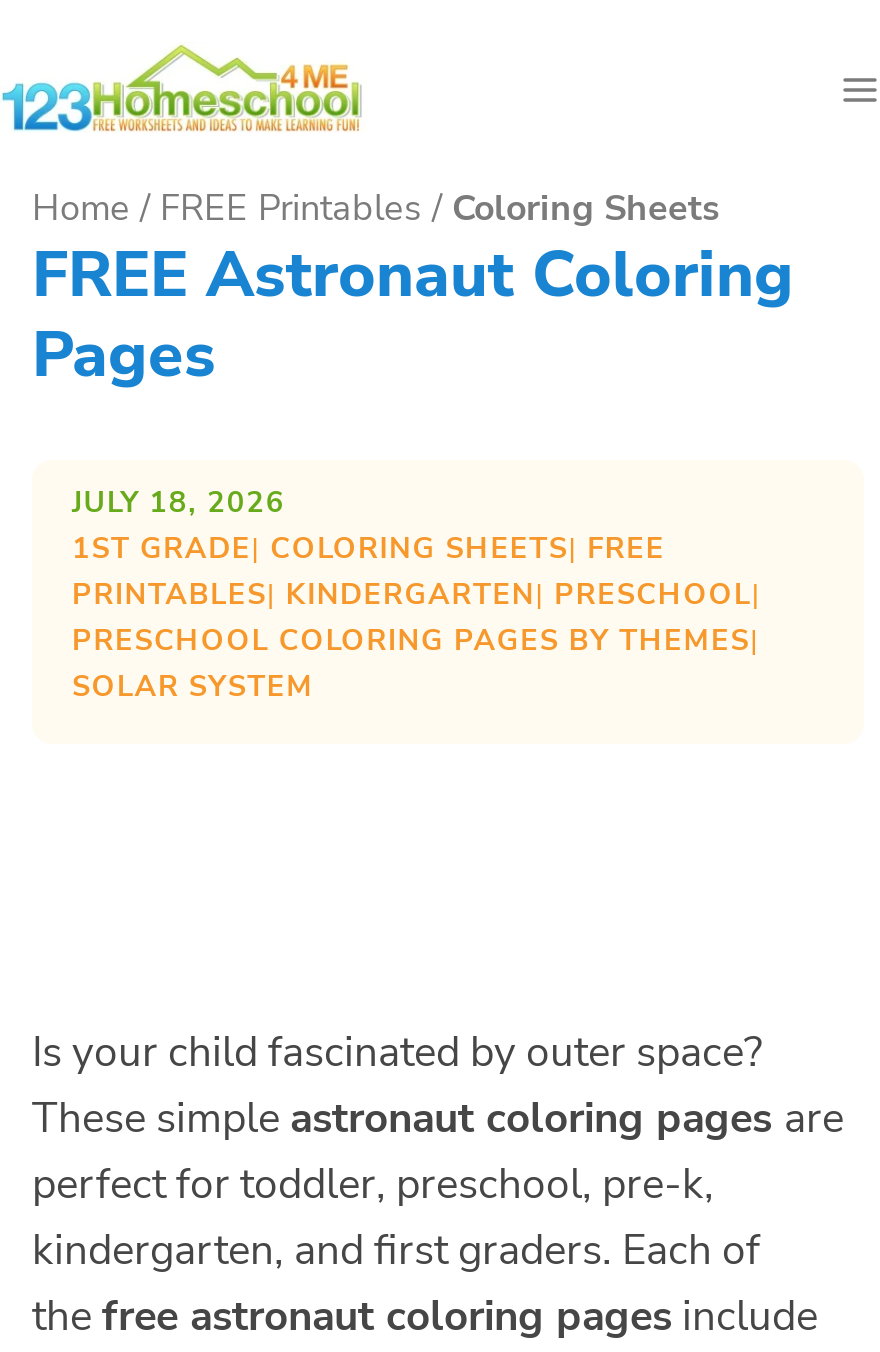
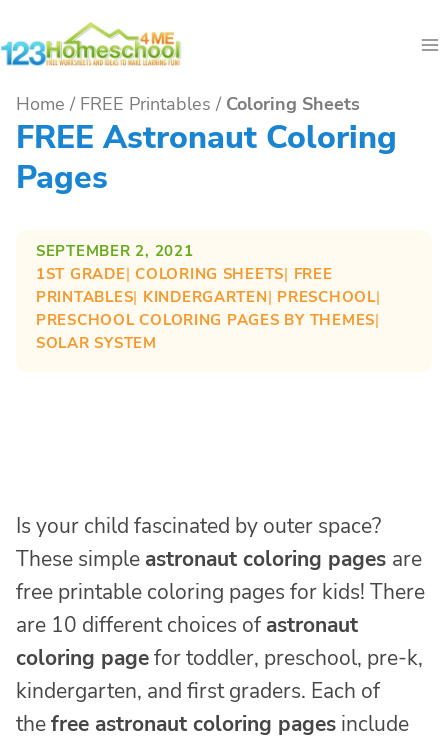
[72,482,285,522] JULY 18, 2026 -> [36,241,193,261] SEPTEMBER 2, 2021
[32,1157,714,1213] perfect for toddler, preschool, pre-k, -> [16,578,425,672] free printable coloring pages for kids! There | are 10 different choices of astronaut | coloring page for toddler, preschool, pre-k,

